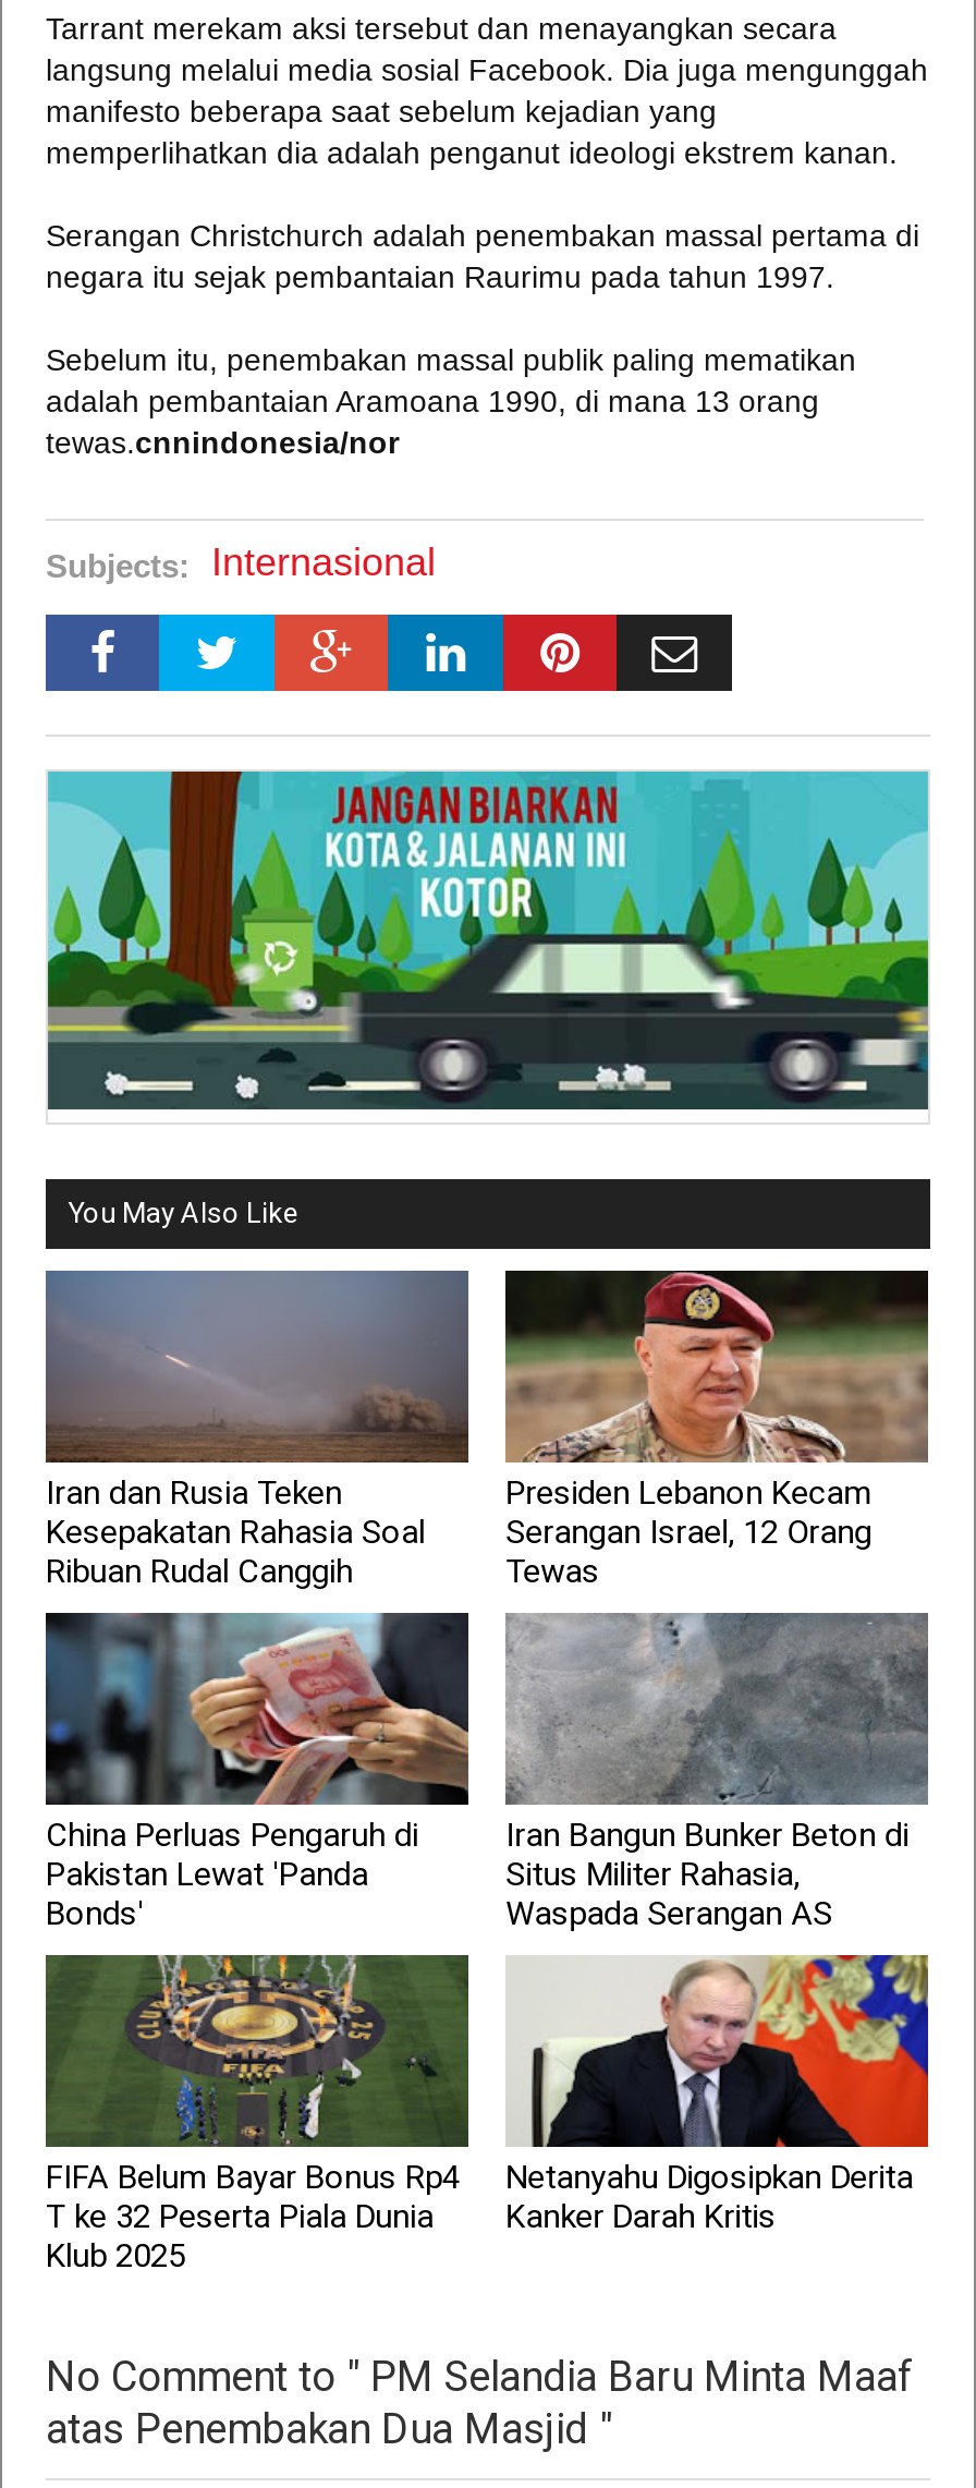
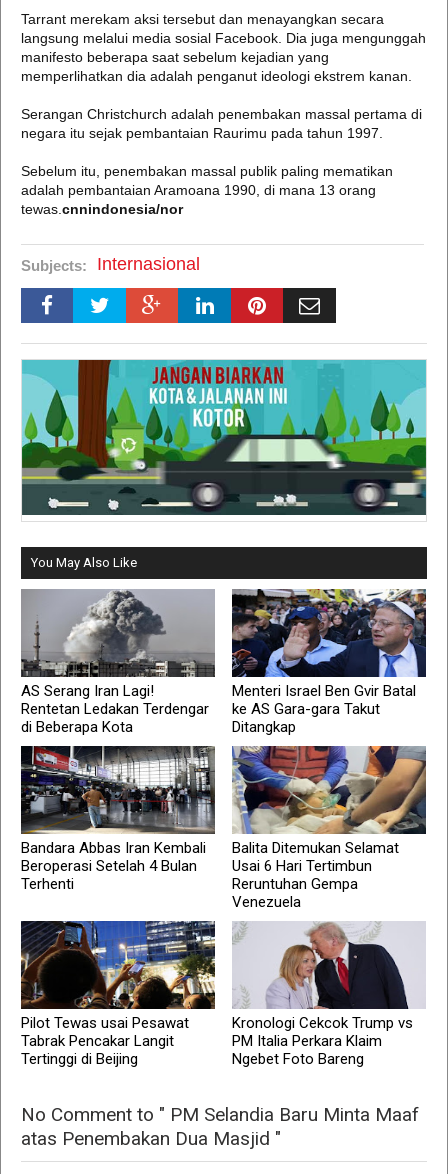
[46,1271,468,1592] [image] | Iran dan Rusia Teken | Kesepakatan Rahasia Soal | Ribuan Rudal Canggih -> [21,589,215,736] [image] | AS Serang Iran Lagi! | Rentetan Ledakan Terdengar | di Beberapa Kota
[503,1269,930,1592] [image] | Presiden Lebanon Kecam | Serangan Israel, 12 Orang | Tewas -> [231,588,427,736] [image] | Menteri Israel Ben Gvir Batal | ke AS Gara-gara Takut | Ditangkap
[46,1611,468,1934] [image] | China Perluas Pengaruh di | Pakistan Lewat 'Panda | Bonds' -> [21,746,215,893] [image] | Bandara Abbas Iran Kembali | Beroperasi Setelah 4 Bulan | Terhenti
[506,1611,928,1934] [image] | Iran Bangun Bunker Beton di | Situs Militer Rahasia, | Waspada Serangan AS -> [232,745,426,911] [image] | Balita Ditemukan Selamat | Usai 6 Hari Tertimbun | Reruntuhan Gempa | Venezuela
[46,1953,468,2276] [image] | FIFA Belum Bayar Bonus Rp4 | T ke 32 Peserta Piala Dunia | Klub 2025 -> [20,920,215,1068] [image] | Pilot Tewas usai Pesawat | Tabrak Pencakar Langit | Tertinggi di Beijing
[506,1953,930,2237] [image] | Netanyahu Digosipkan Derita | Kanker Darah Kritis -> [232,921,426,1068] [image] | Kronologi Cekcok Trump vs | PM Italia Perkara Klaim | Ngebet Foto Bareng

